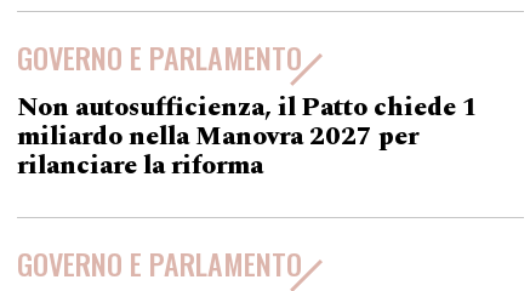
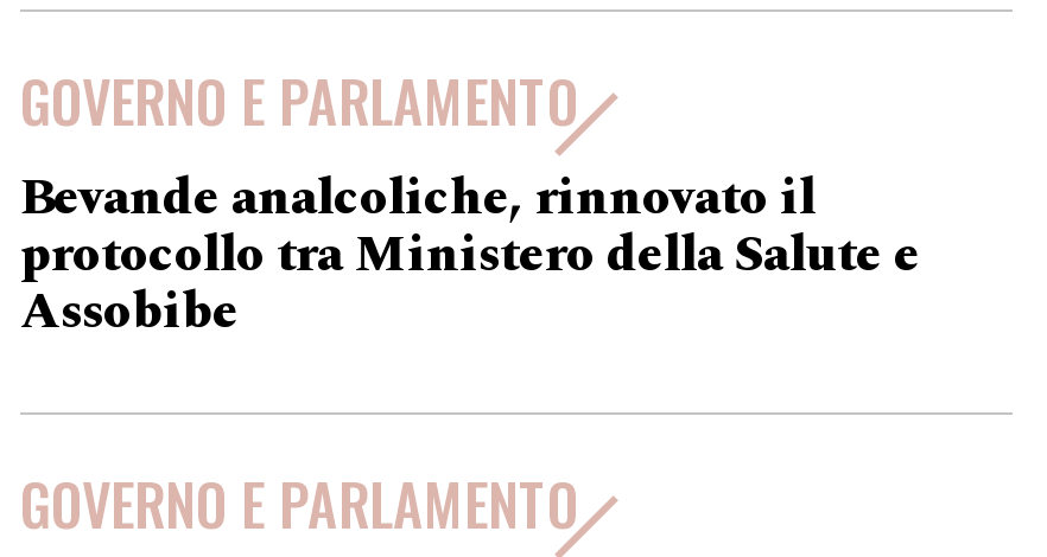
[17,89,478,186] Non autosufficienza, il Patto chiede 1 | miliardo nella Manovra 2027 per | rilanciare la riforma -> [20,162,920,352] Bevande analcoliche, rinnovato il | protocollo tra Ministero della Salute e | Assobibe

